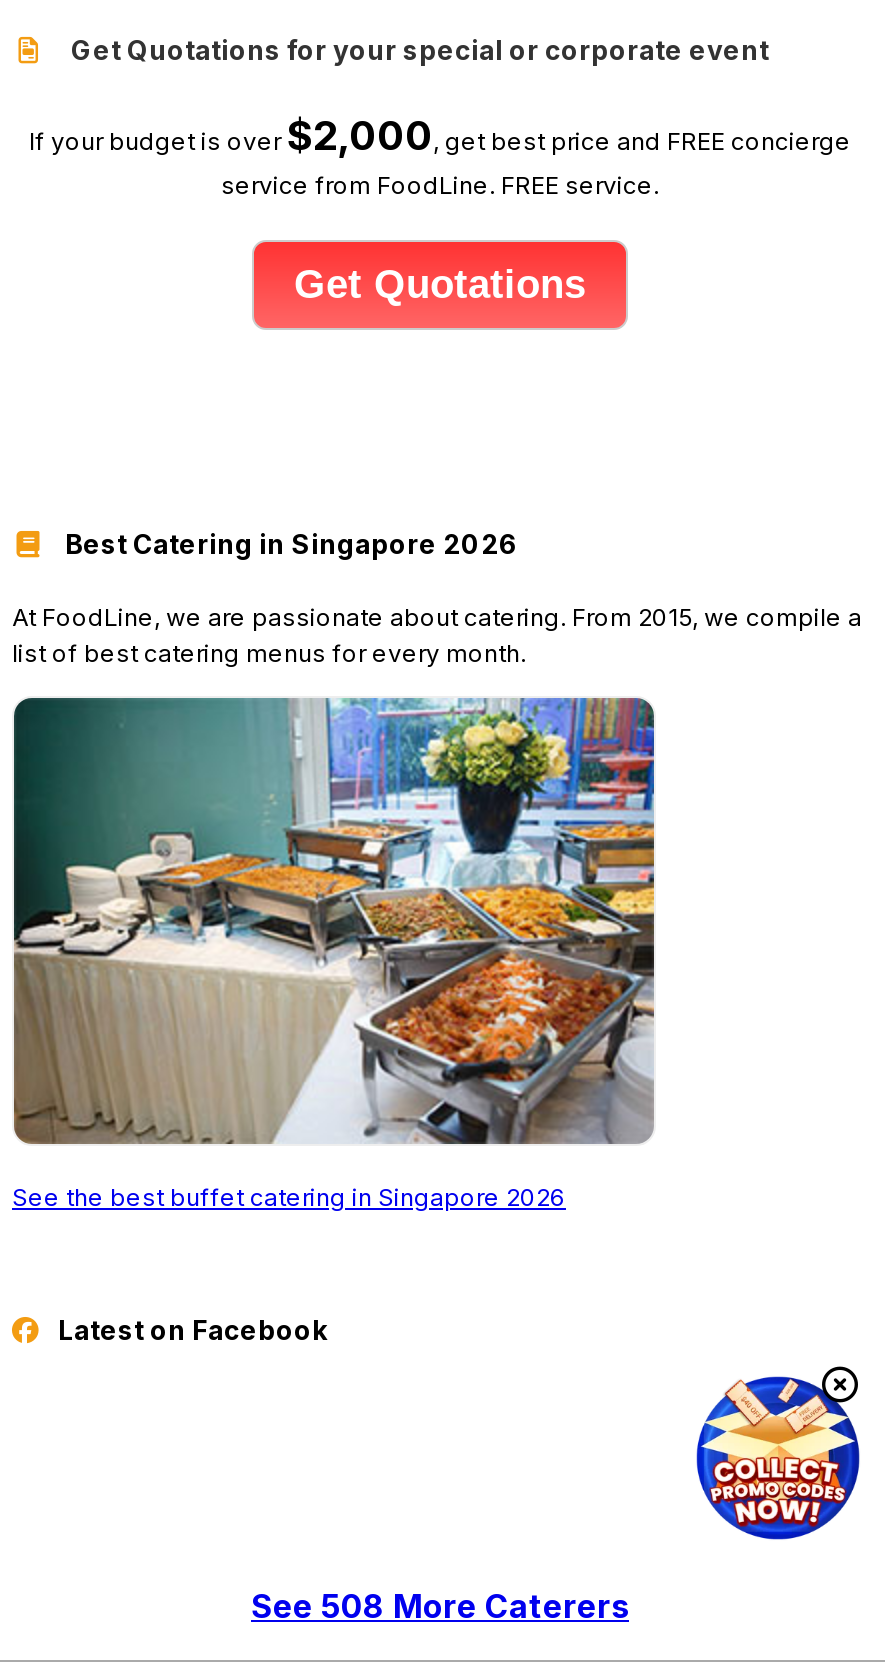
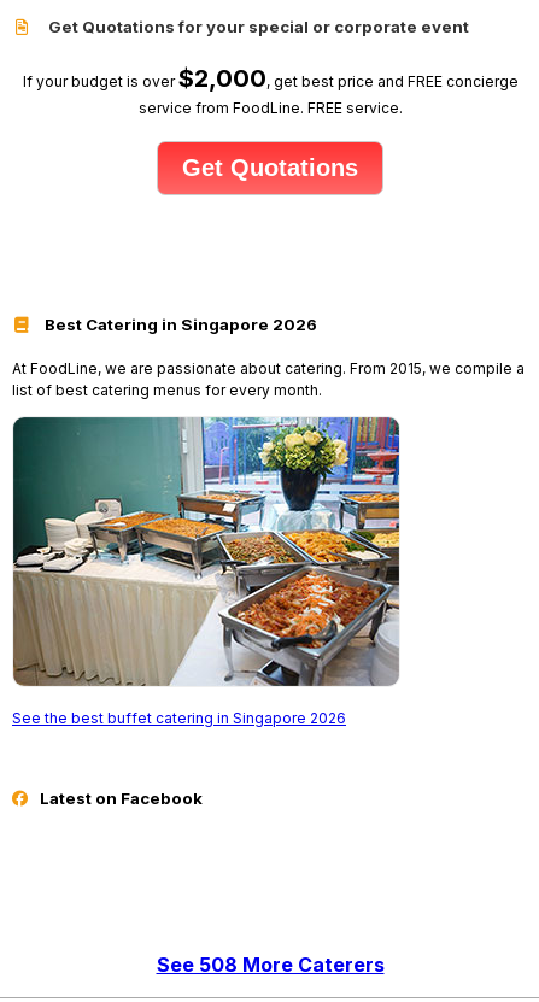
[694,1365,862,1541] [image] -> none

